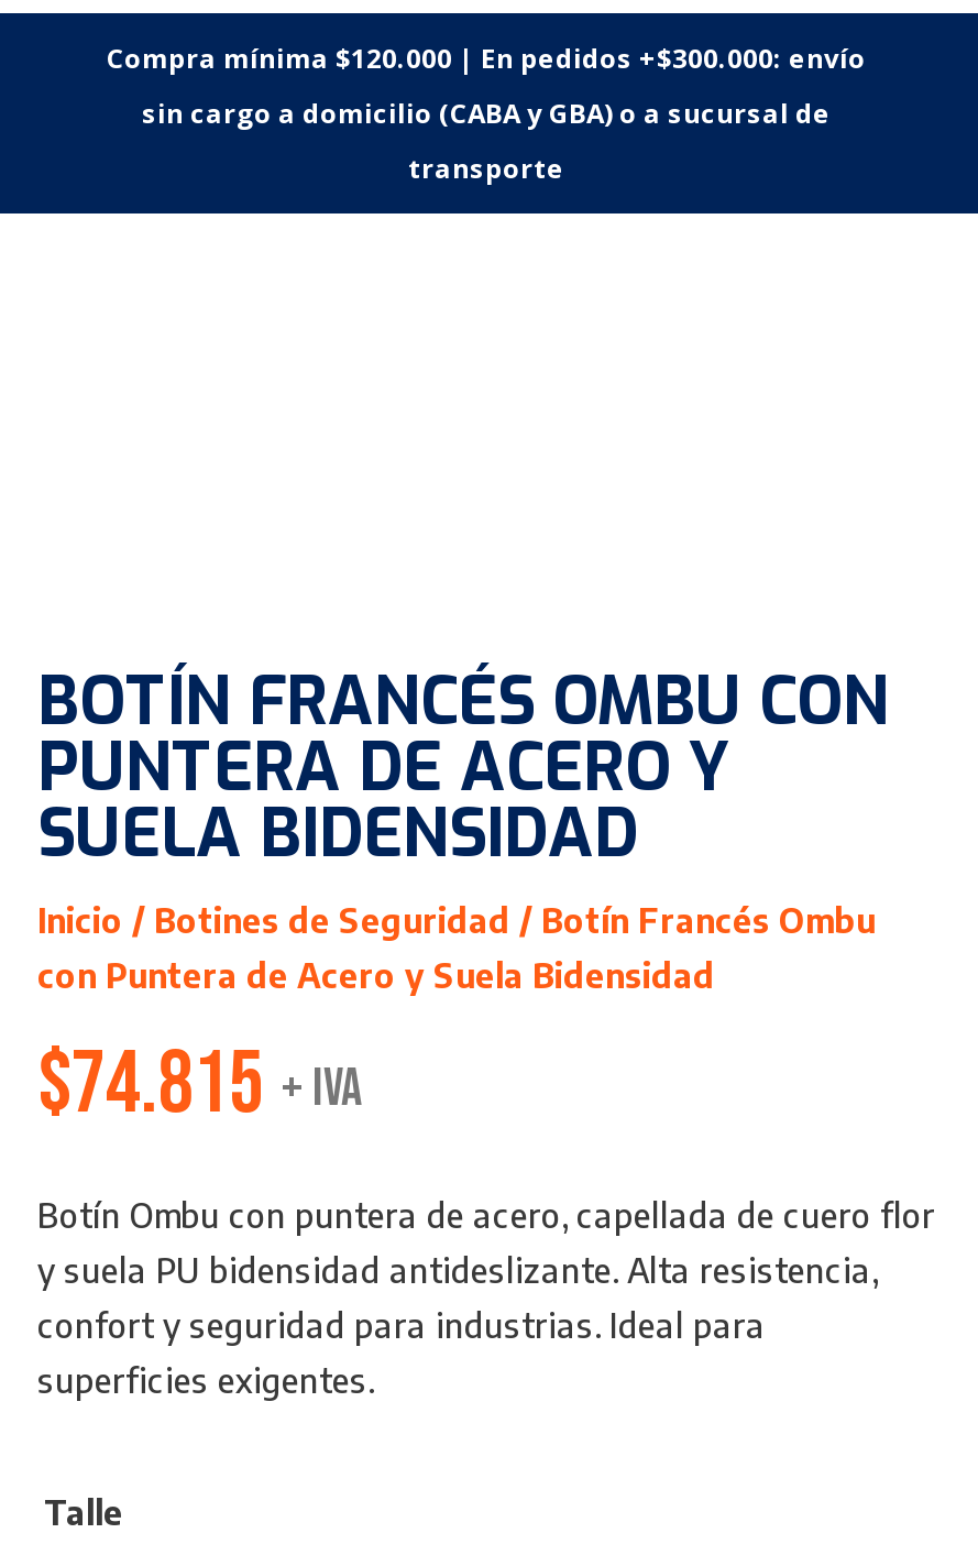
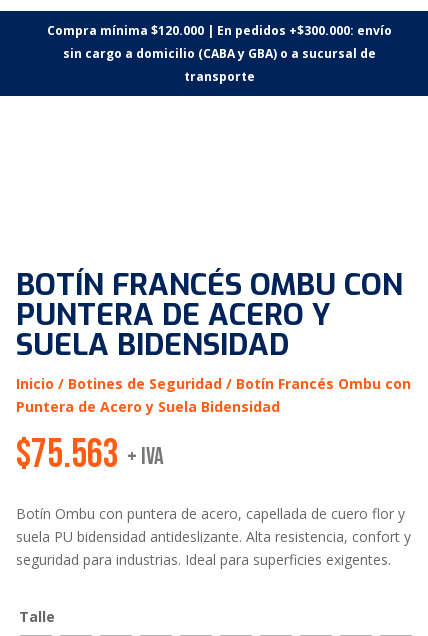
[37,900,876,1138] Inicio / Botines de Seguridad / Botín Francés Ombu | con Puntera de Acero y Suela Bidensidad | $74.815 + IVA -> [16,374,411,479] Inicio / Botines de Seguridad / Botín Francés Ombu con | Puntera de Acero y Suela Bidensidad | $75.563 + IVA

